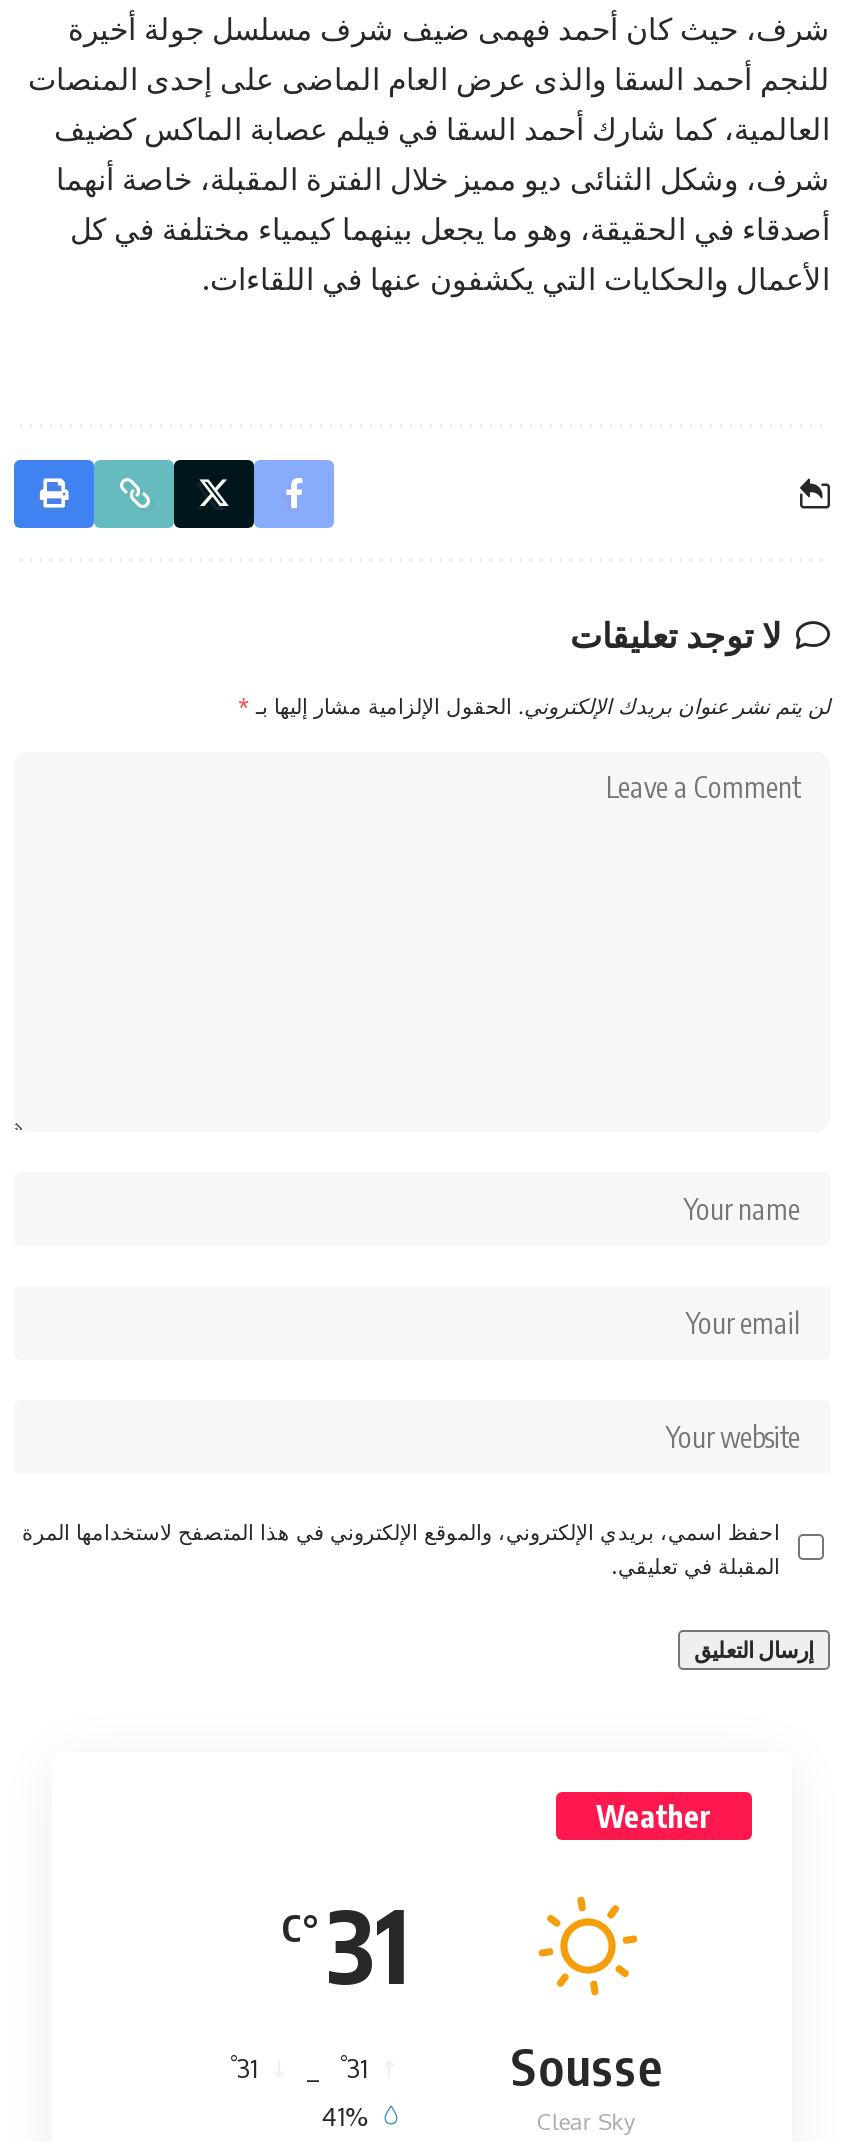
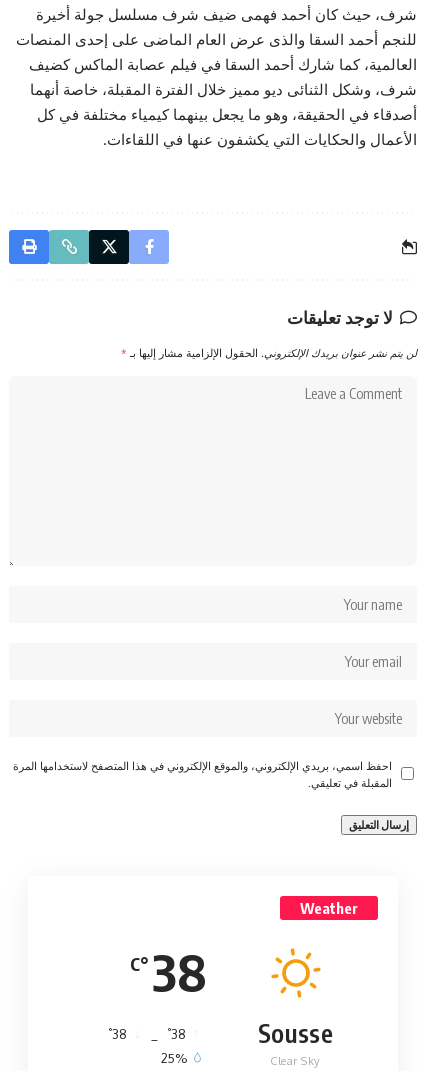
[328,1883,410,2007] 31 -> [153,941,207,1003] 38
[236,2053,258,2085] 31 -> [112,1026,127,1042] 38
[346,2053,368,2085] 31 -> [171,1026,186,1042] 38
[321,2100,371,2132] 41% -> [161,1050,188,1066] 25%

